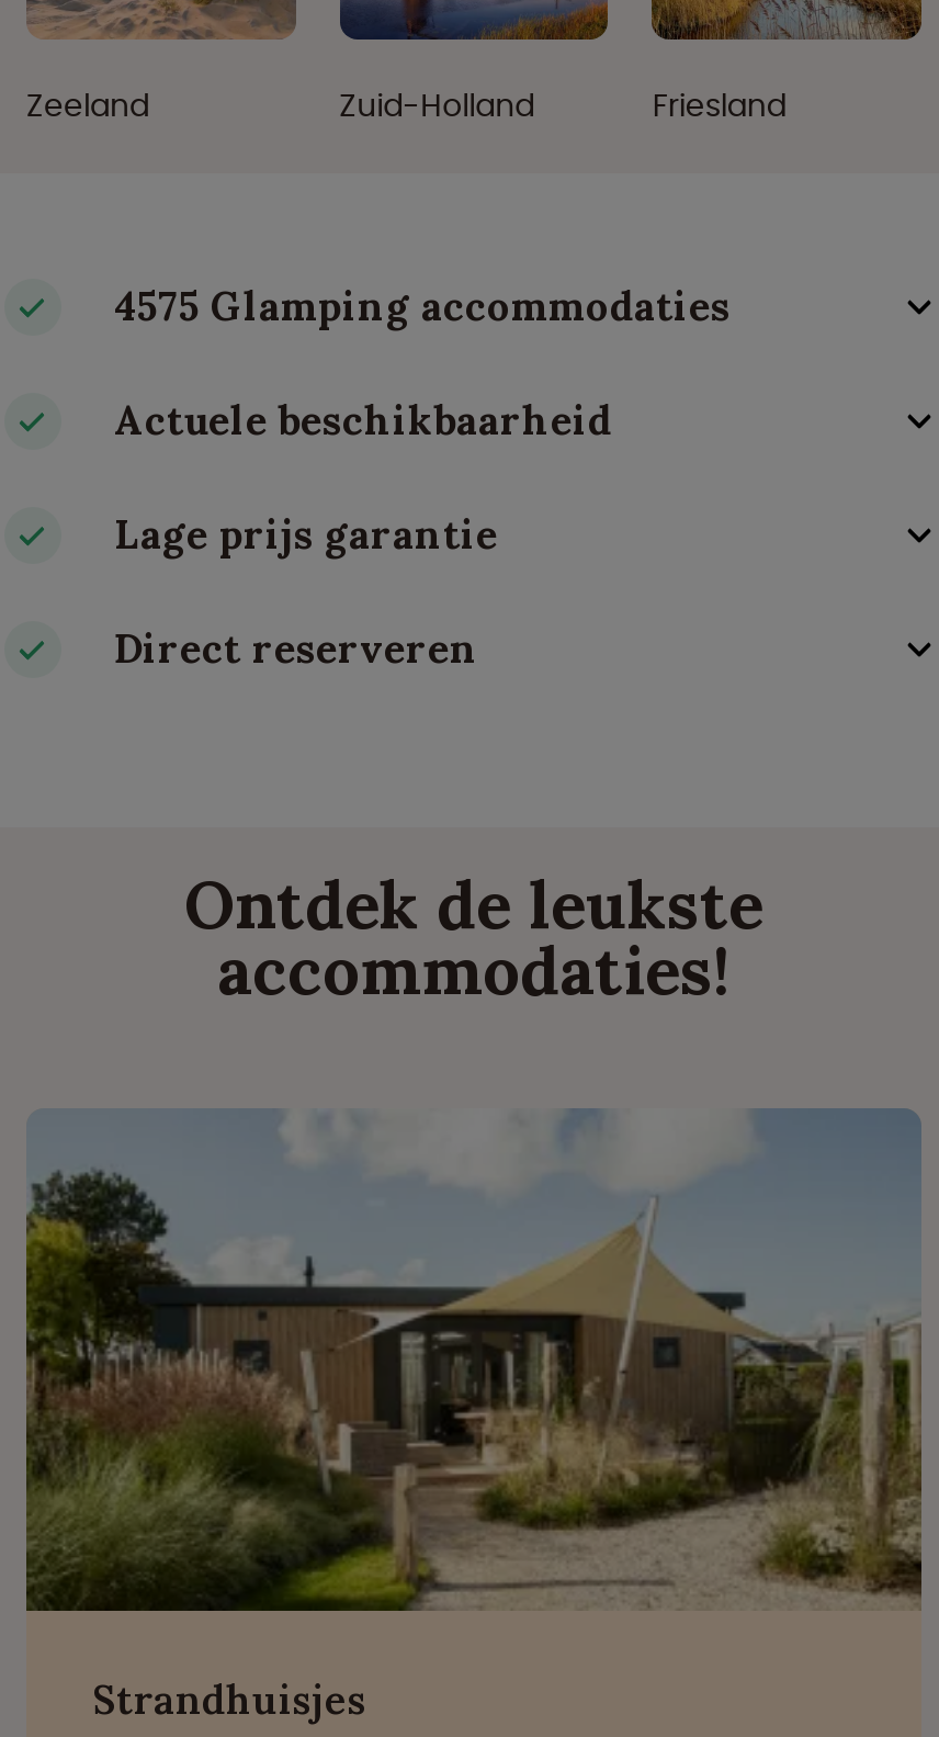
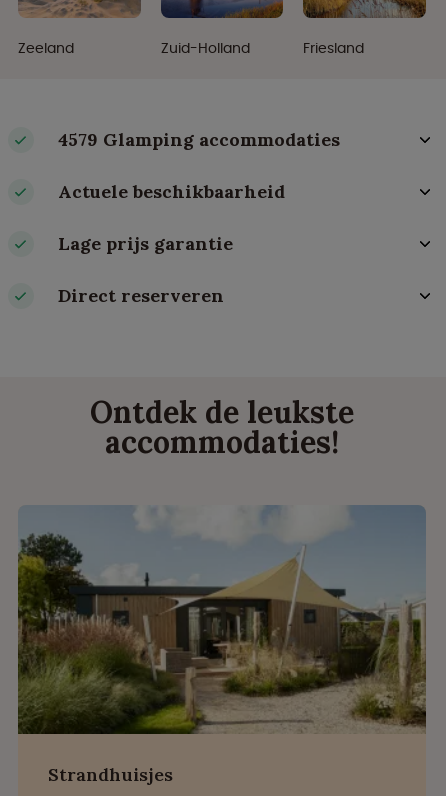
[114,281,731,331] 4575 Glamping accommodaties -> [58,128,340,151] 4579 Glamping accommodaties

